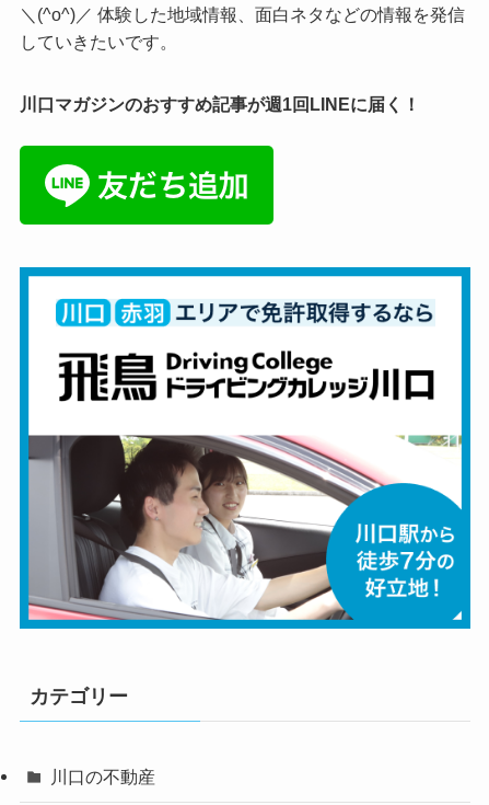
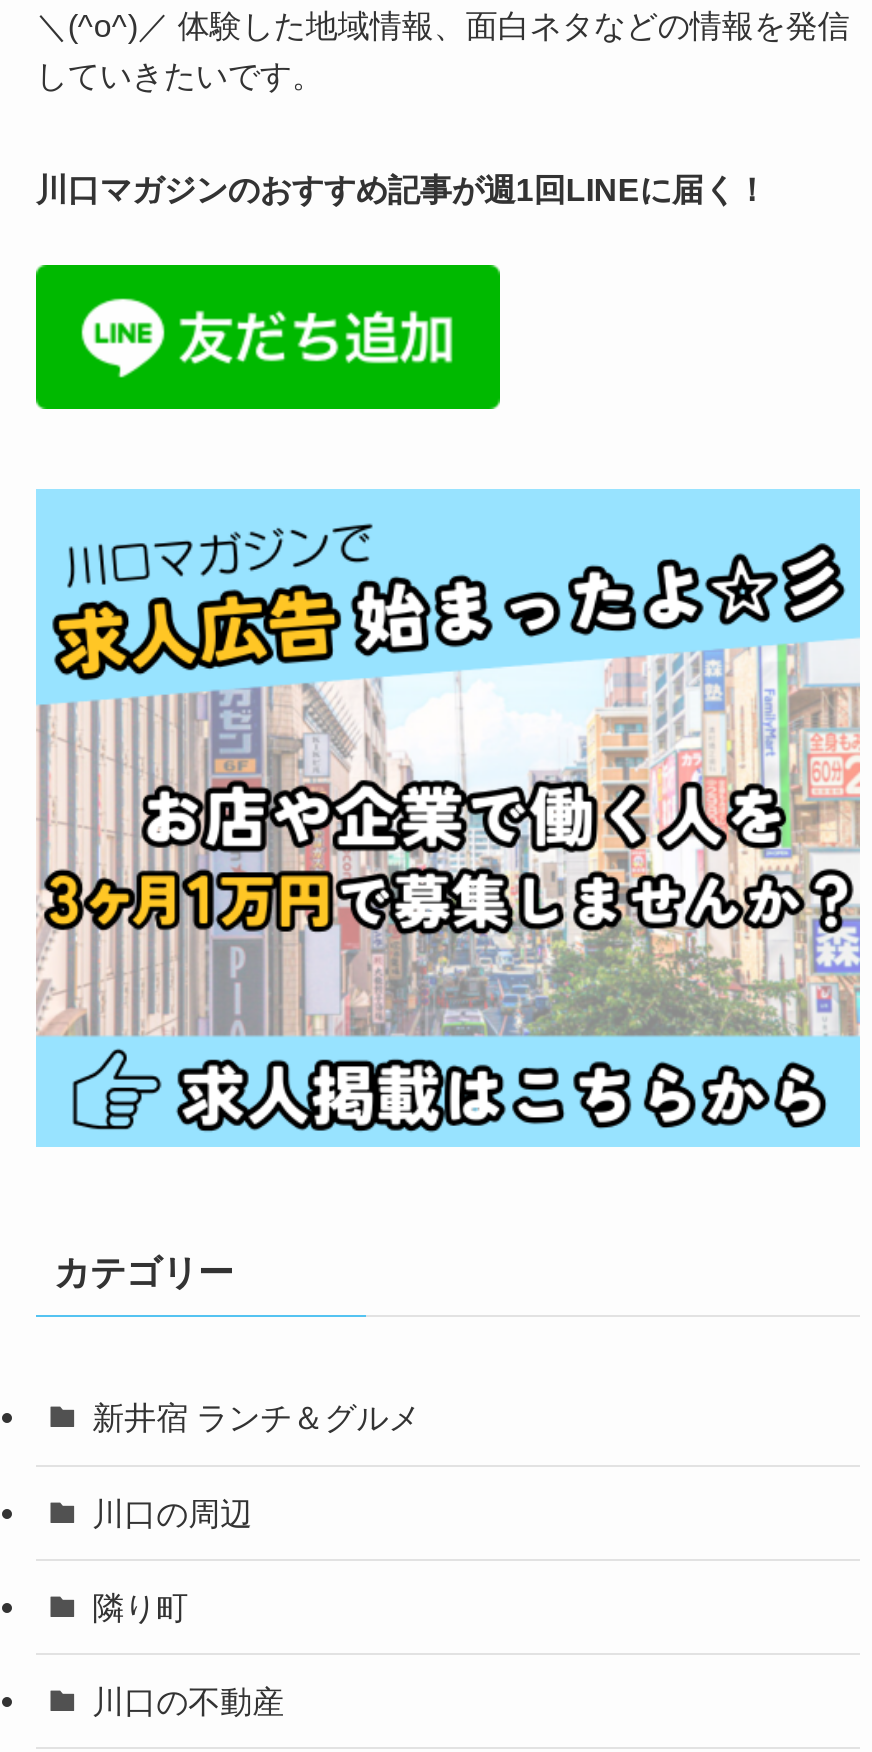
[19,267,471,630] [image] -> [36,490,860,1148] [image]
none -> [92,1400,420,1625] 新井宿 ランチ＆グルメ | 川口の周辺 | 隣り町

